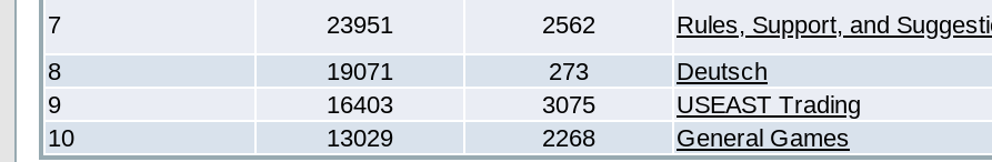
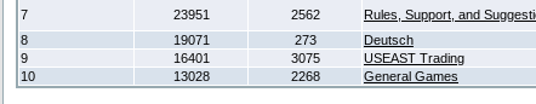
[327,91,393,118] 16403 -> [173,51,209,65] 16401
[327,124,393,151] 13029 -> [173,69,209,83] 13028

